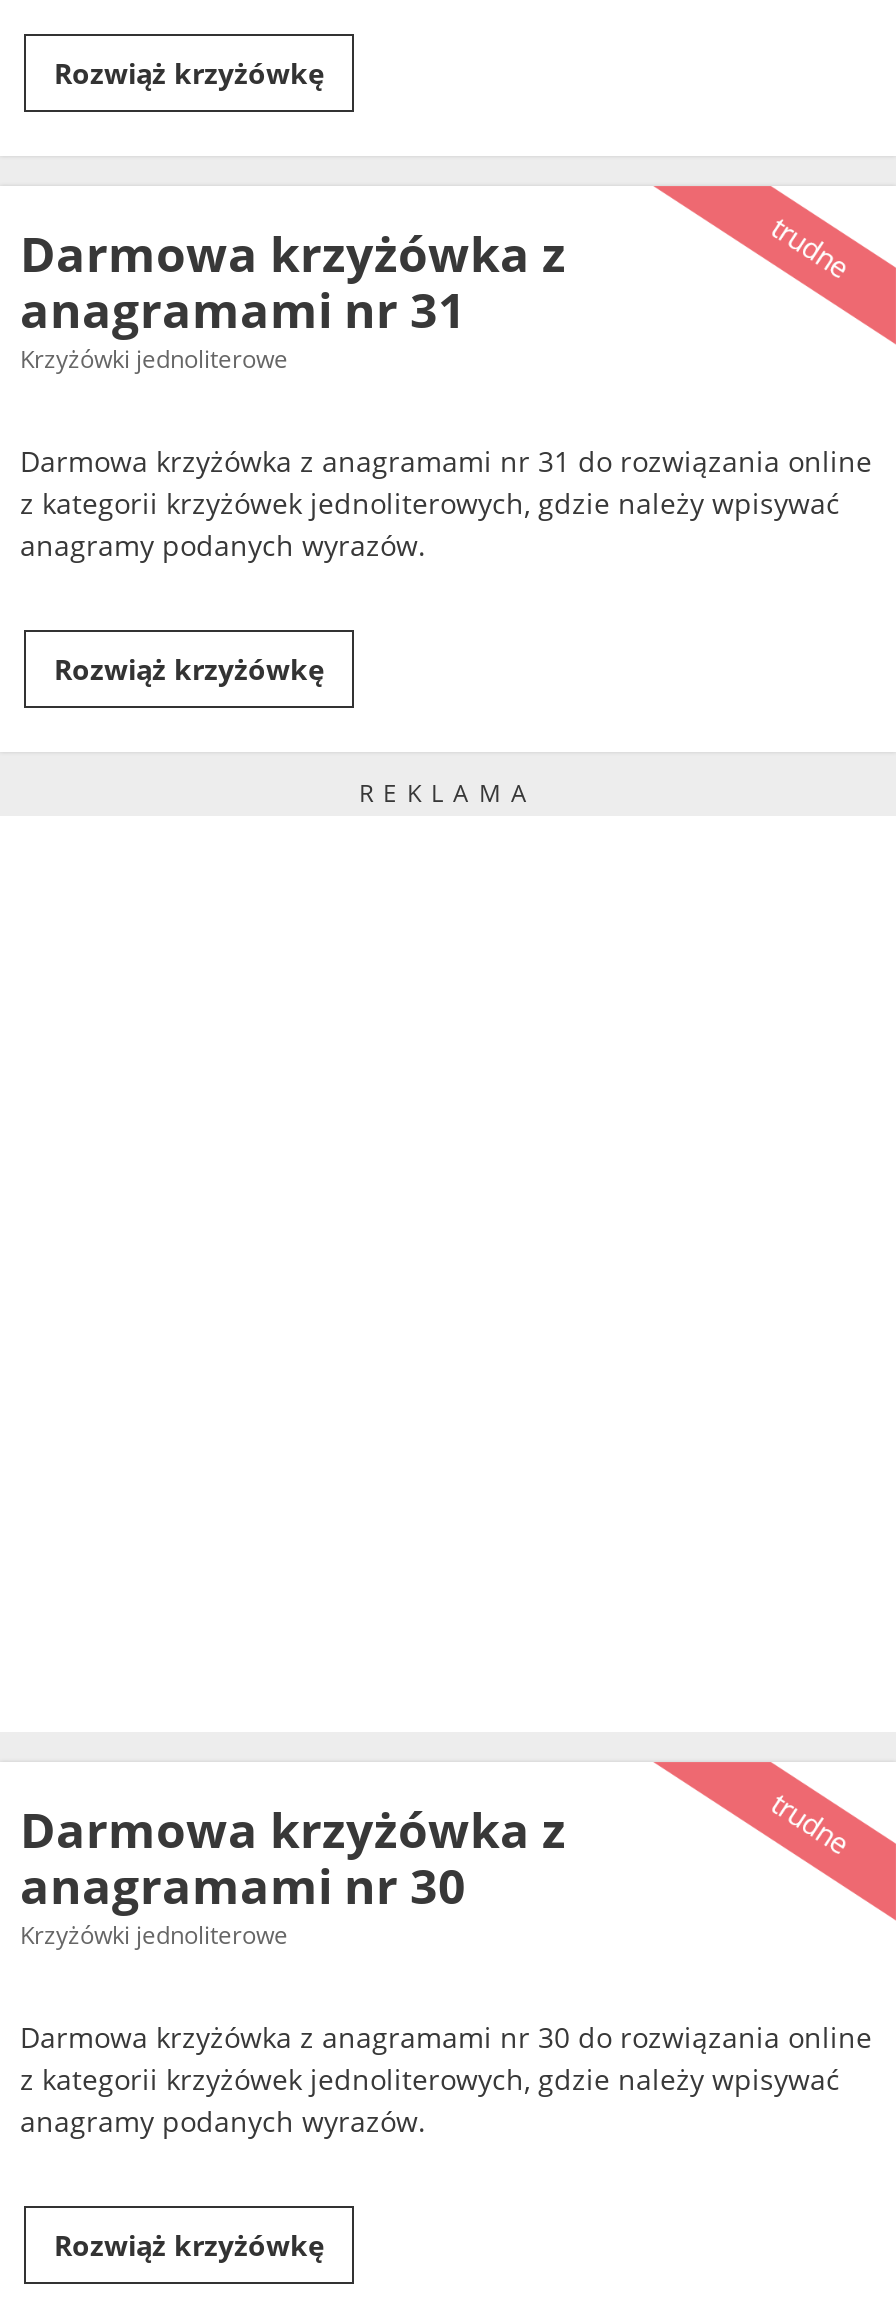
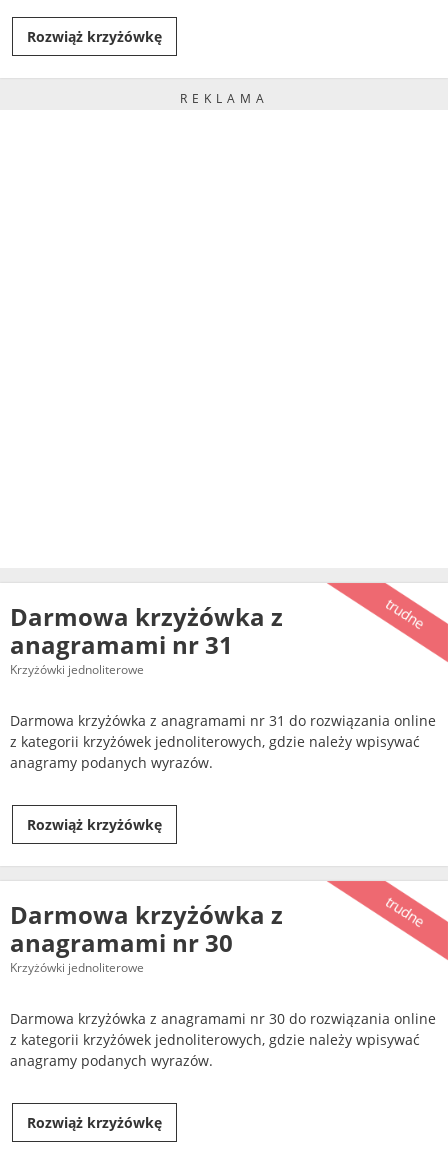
moved [20,220,872,688] -> [10,600,436,834]: Darmowa krzyżówka z | anagramami nr 31 | Krzyżówki jednoliterowe | Darmowa krzyżówka z anagramami nr 31 do rozwiązania online | z kategorii krzyżówek jednoliterowych, gdzie należy wpisywać | anagramy podanych wyrazów. | Rozwiąż krzyżówkę
moved [359,776,537,810] -> [179,90,268,107]: REKLAMA

